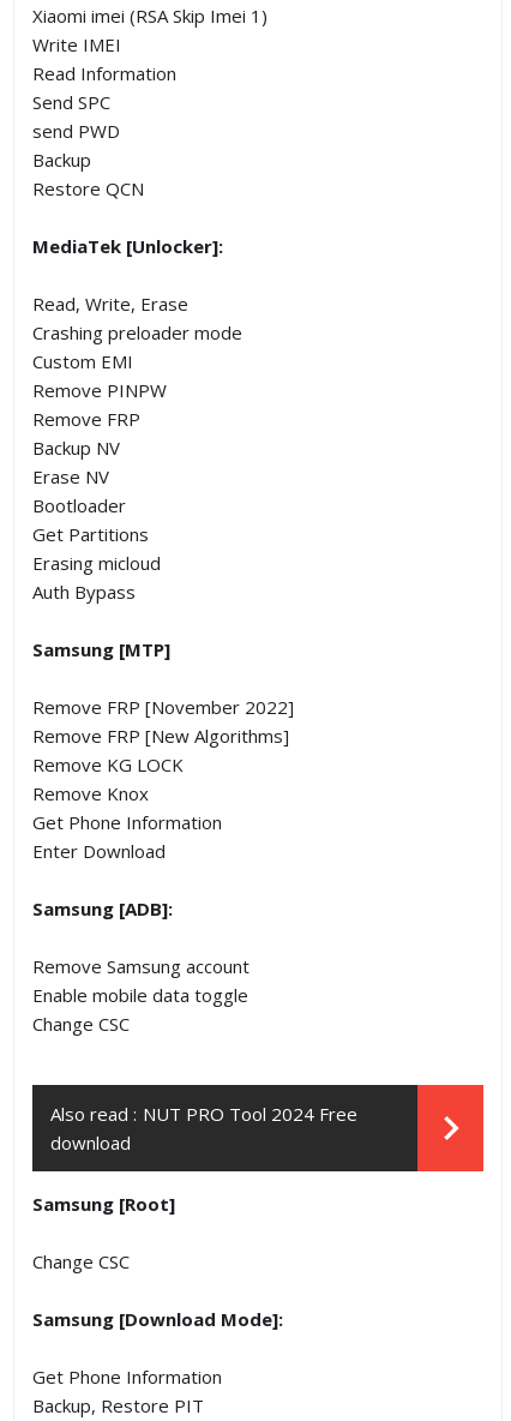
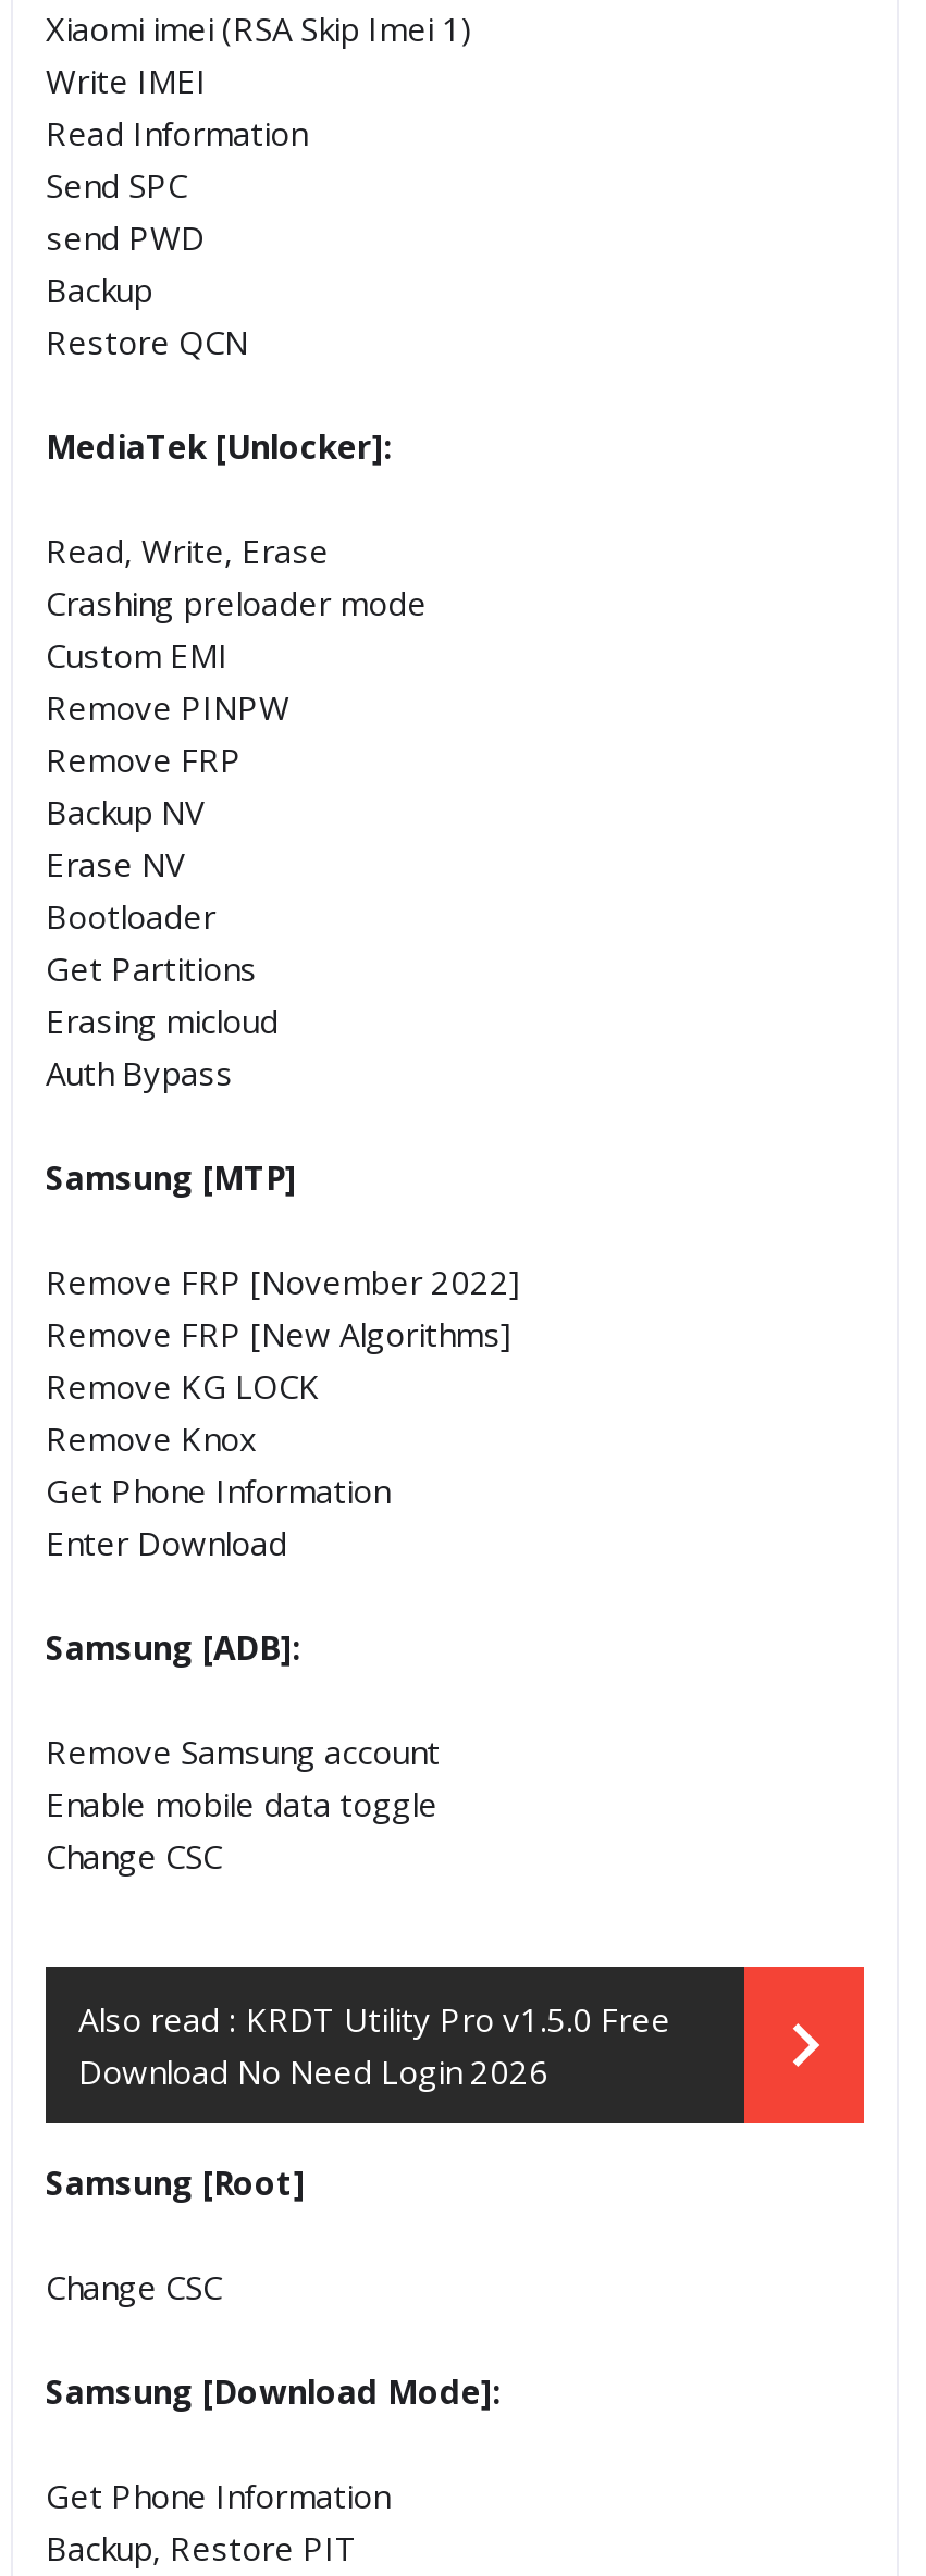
[50,1102,357,1155] Also read : NUT PRO Tool 2024 Free | download -> [78,1998,670,2094] Also read : KRDT Utility Pro v1.5.0 Free | Download No Need Login 2026

